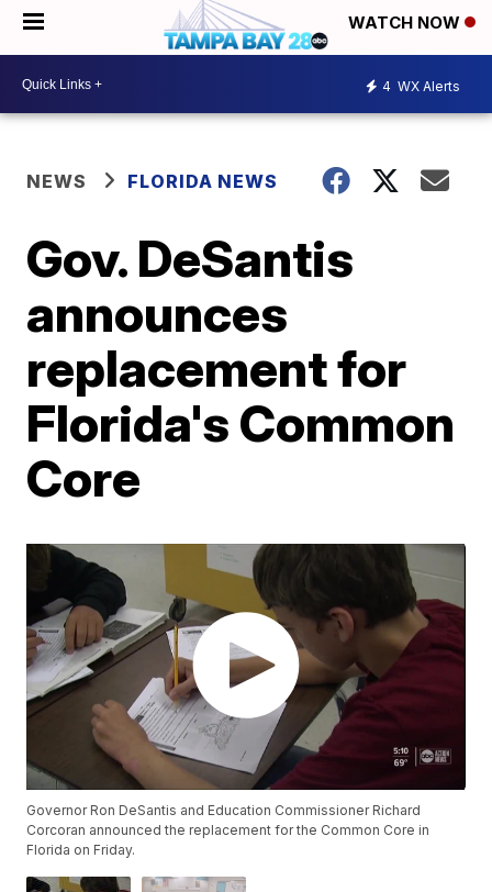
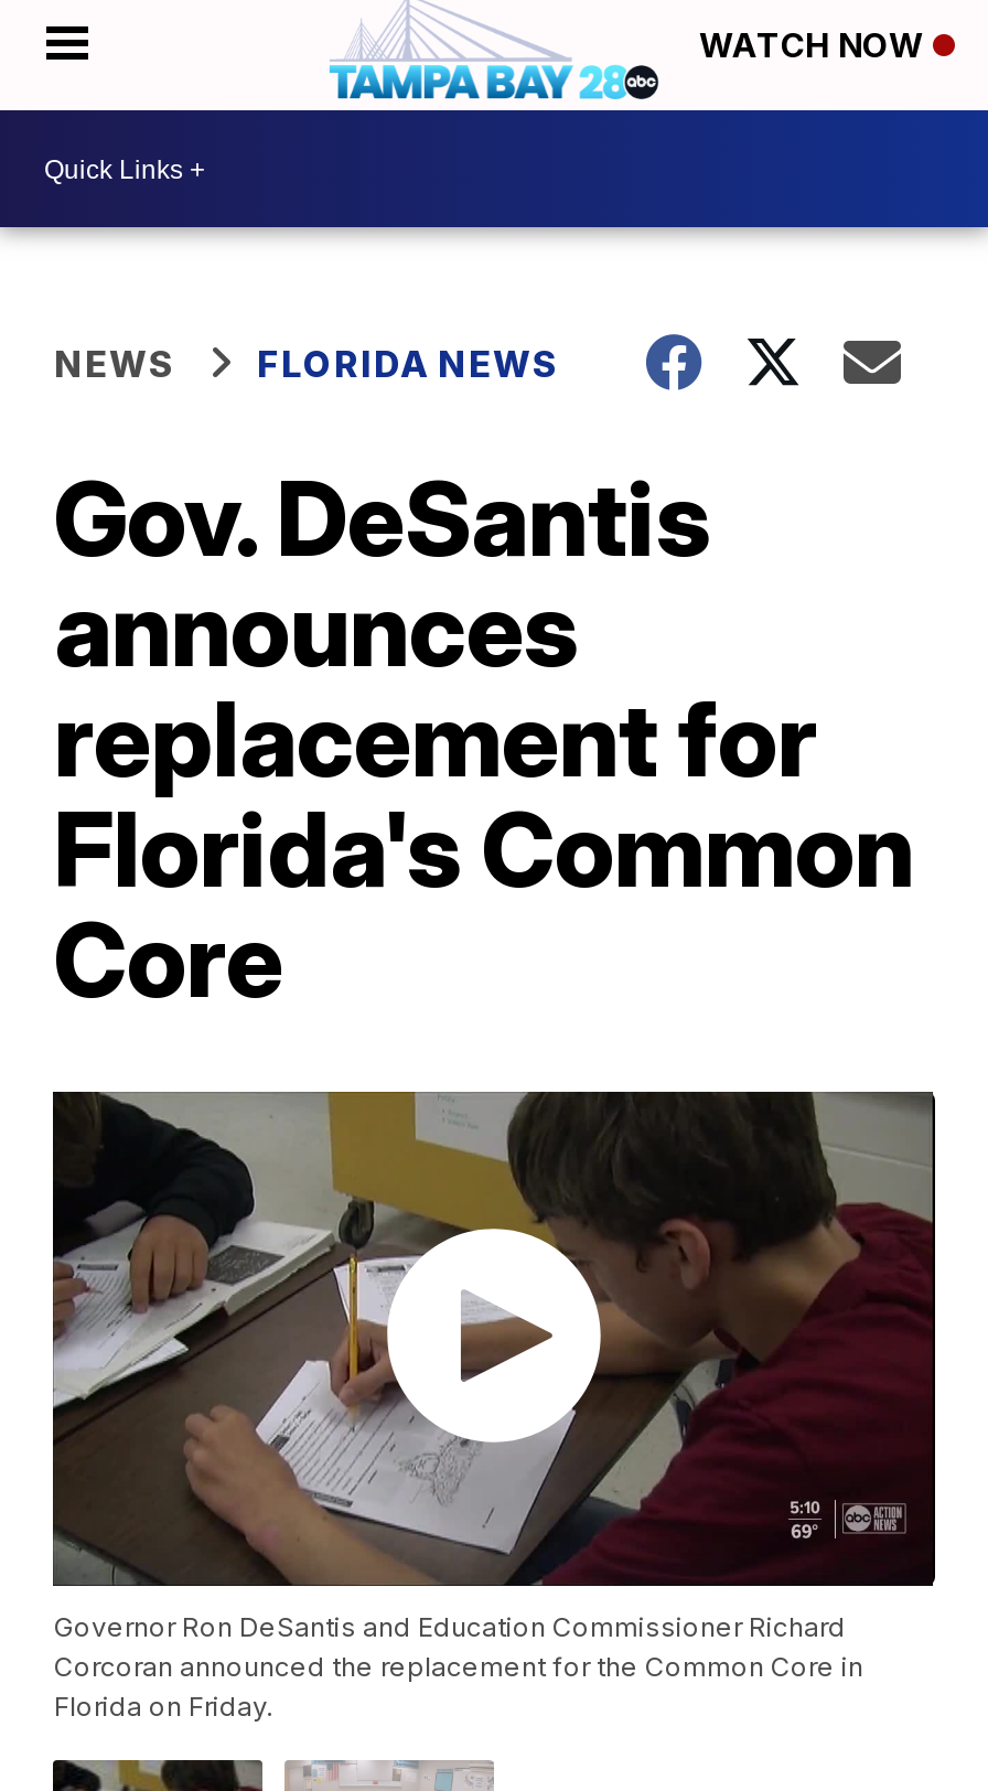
[382,77,460,94] 4 WX Alerts -> none

